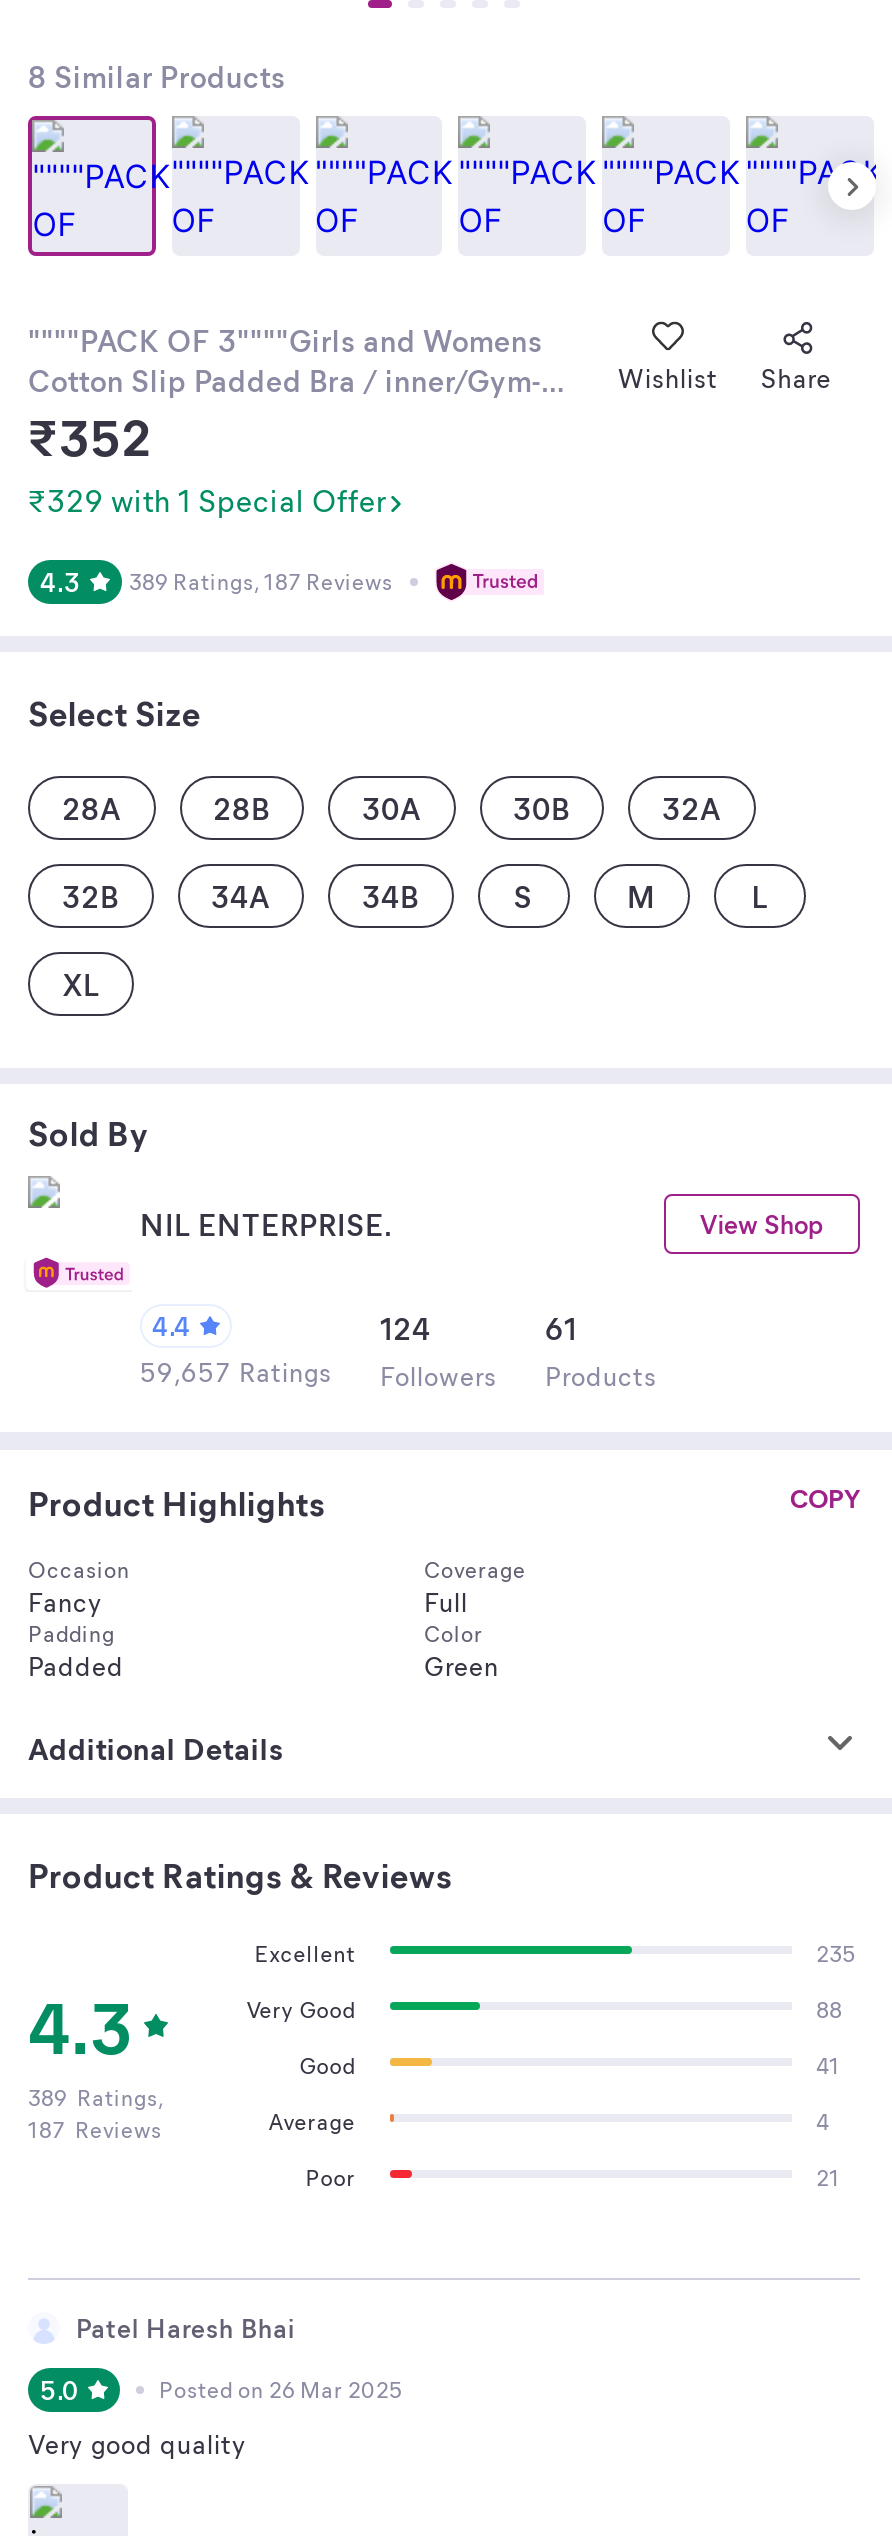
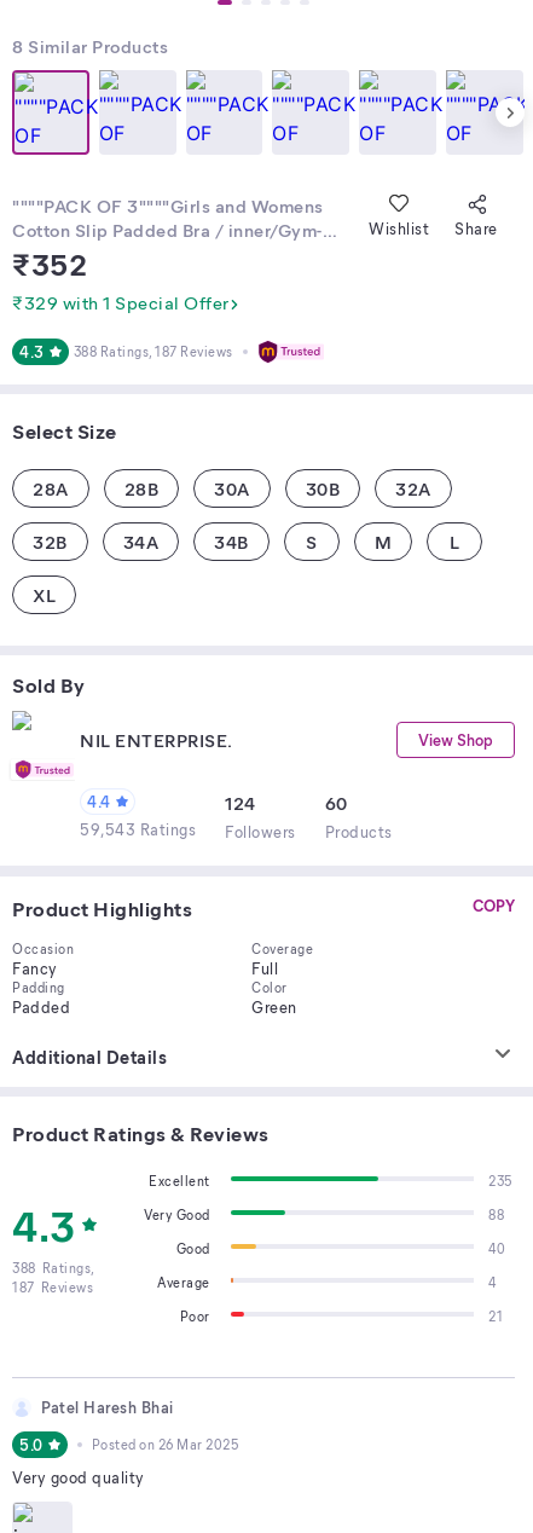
[129,566,393,596] 389 Ratings, 187 Reviews -> [73,342,233,360] 388 Ratings, 187 Reviews
[545,1308,577,1348] 61 -> [325,791,347,815] 60
[140,1354,657,1392] 59,657 Ratings Followers Products -> [80,818,392,841] 59,543 Ratings Followers Products
[816,2050,840,2080] 41 -> [489,1239,505,1257] 40
[28,2082,165,2112] 389 Ratings, -> [12,1259,95,1277] 388 Ratings,

